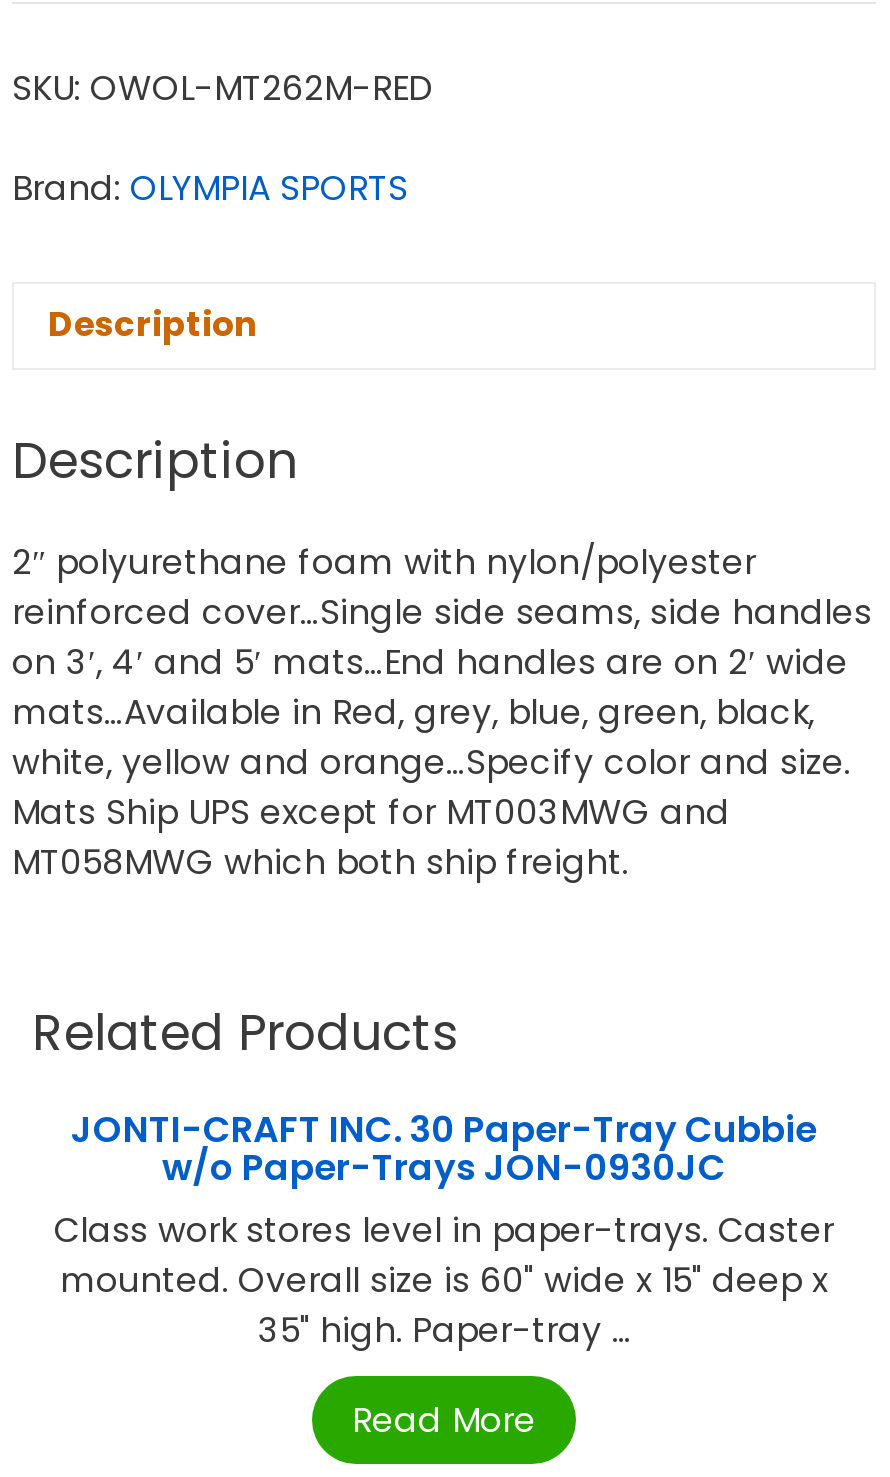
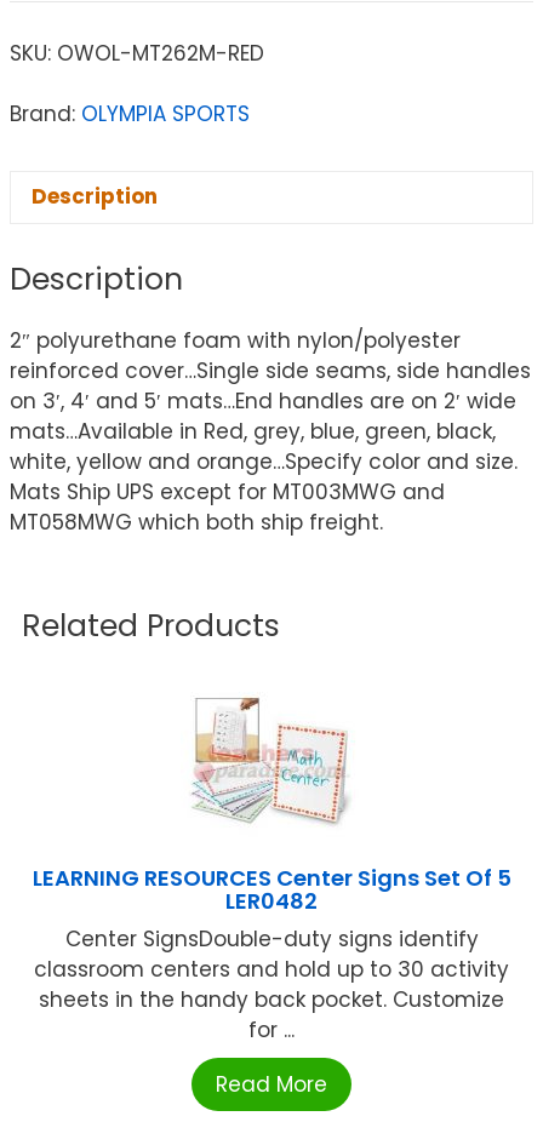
[54,1105,834,1355] JONTI-CRAFT INC. 30 Paper-Tray Cubbie | w/o Paper-Trays JON-0930JC | Class work stores level in paper-trays. Caster | mounted. Overall size is 60" wide x 15" deep x | 35" high. Paper-tray ... -> [32,863,511,1045] LEARNING RESOURCES Center Signs Set Of 5 | LER0482 | Center SignsDouble-duty signs identify | classroom centers and hold up to 30 activity | sheets in the handy back pocket. Customize | for ...

